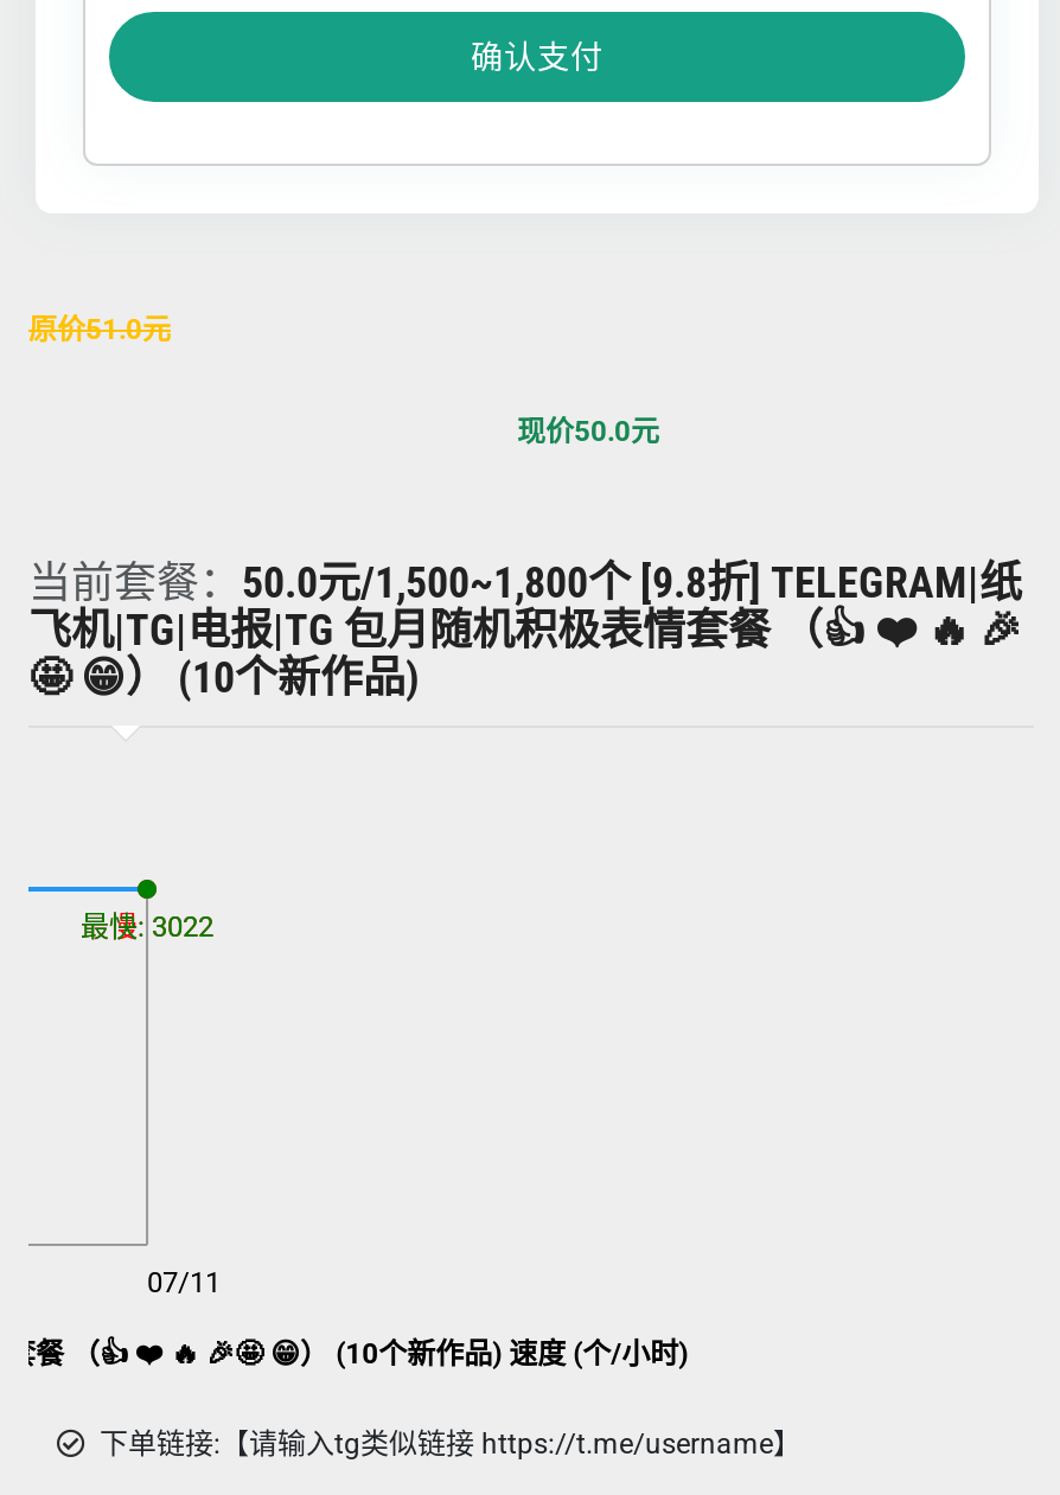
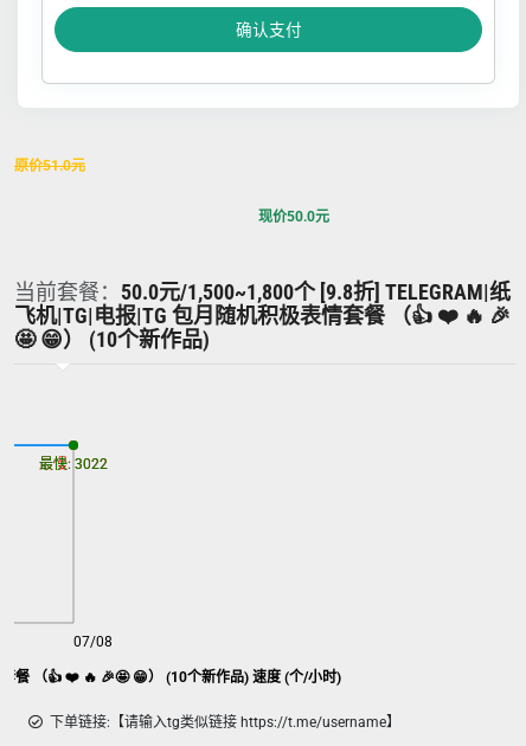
[147,1266,221,1299] 07/11 -> [73,634,113,650] 07/08

